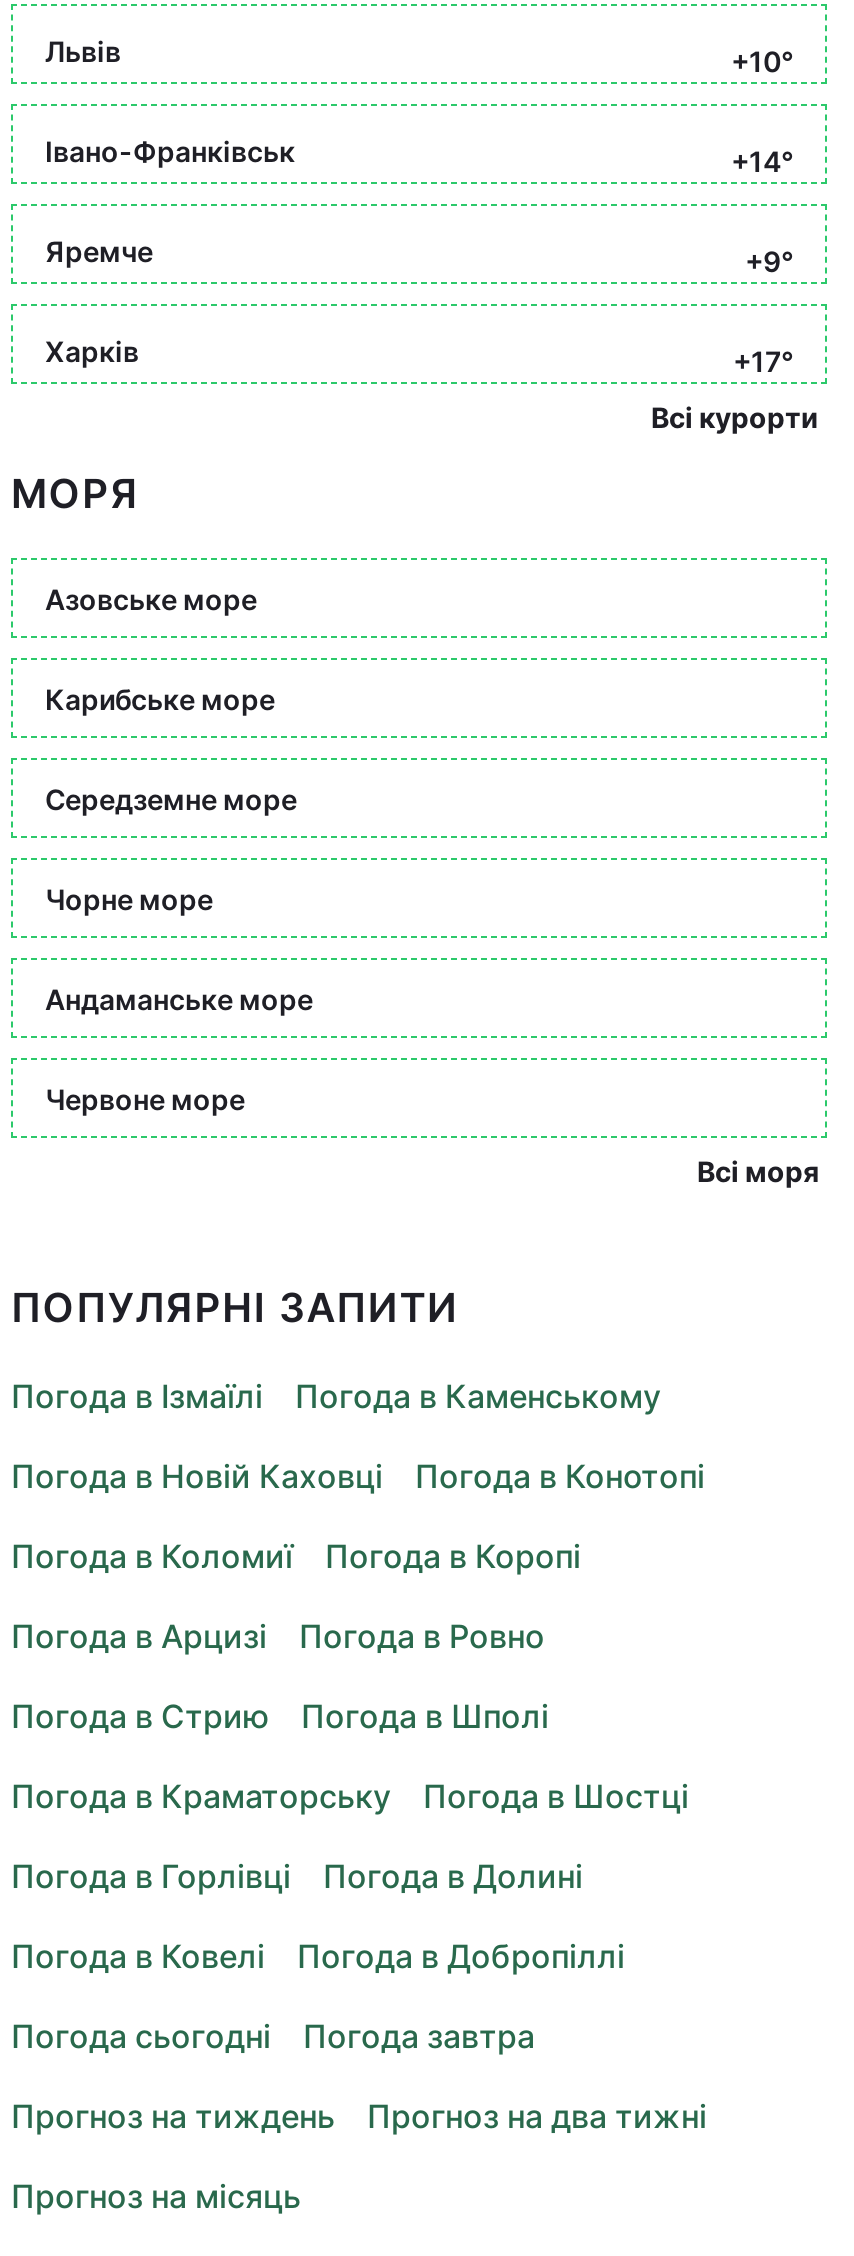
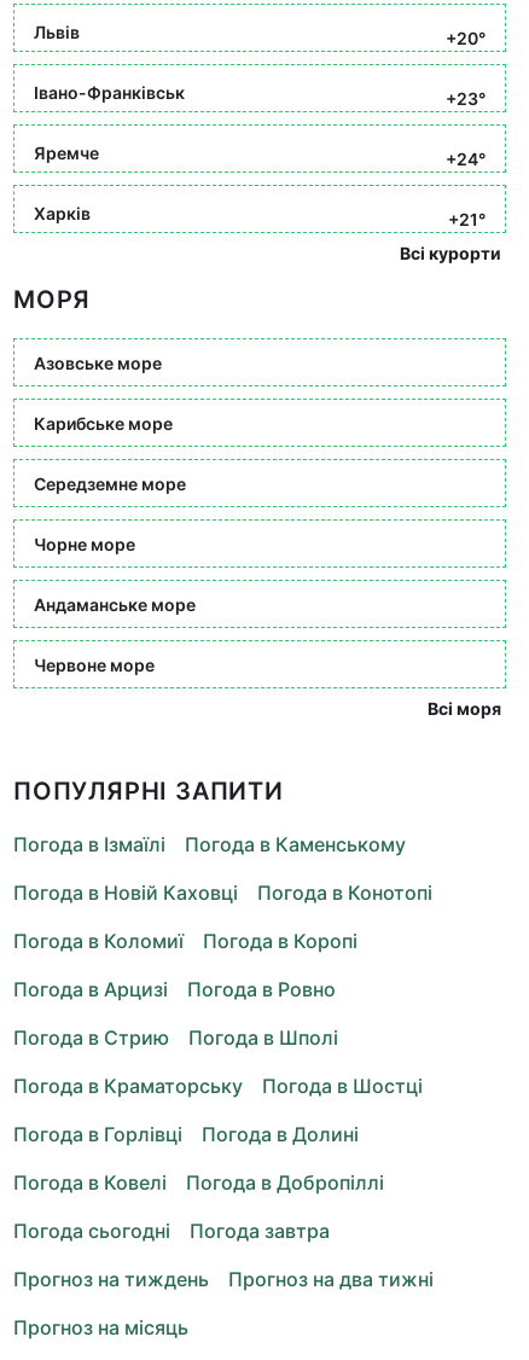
[731,44,793,78] +10° -> [446,28,486,48] +20°
[731,144,793,178] +14° -> [446,88,486,109] +23°
[745,244,793,278] +9° -> [446,149,486,169] +24°
[733,344,793,378] +17° -> [448,209,486,229] +21°

